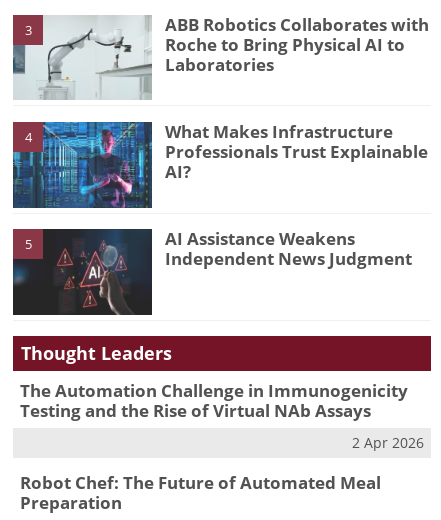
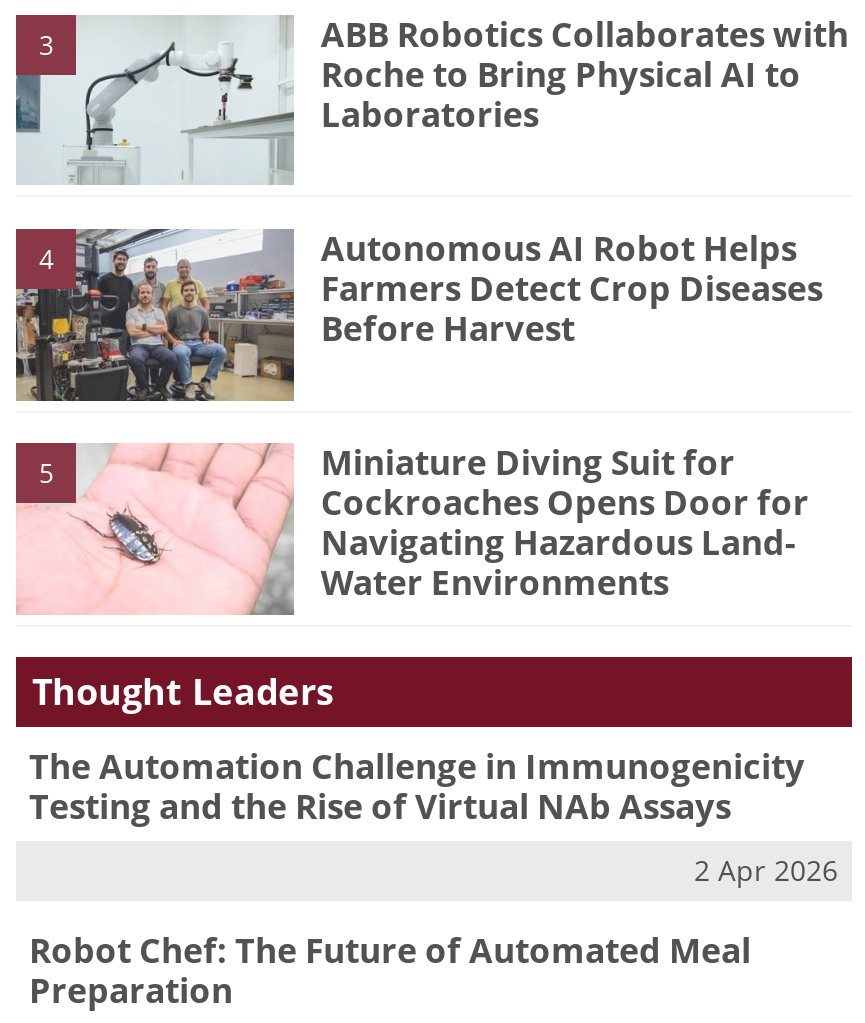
[12,120,428,209] [image] | What Makes Infrastructure | Professionals Trust Explainable | AI? -> [14,225,823,403] [image] | Autonomous AI Robot Helps | Farmers Detect Crop Diseases | Before Harvest
[12,227,412,316] [image] | AI Assistance Weakens | Independent News Judgment -> [16,439,809,615] [image] | Miniature Diving Suit for | Cockroaches Opens Door for | Navigating Hazardous Land- | Water Environments

